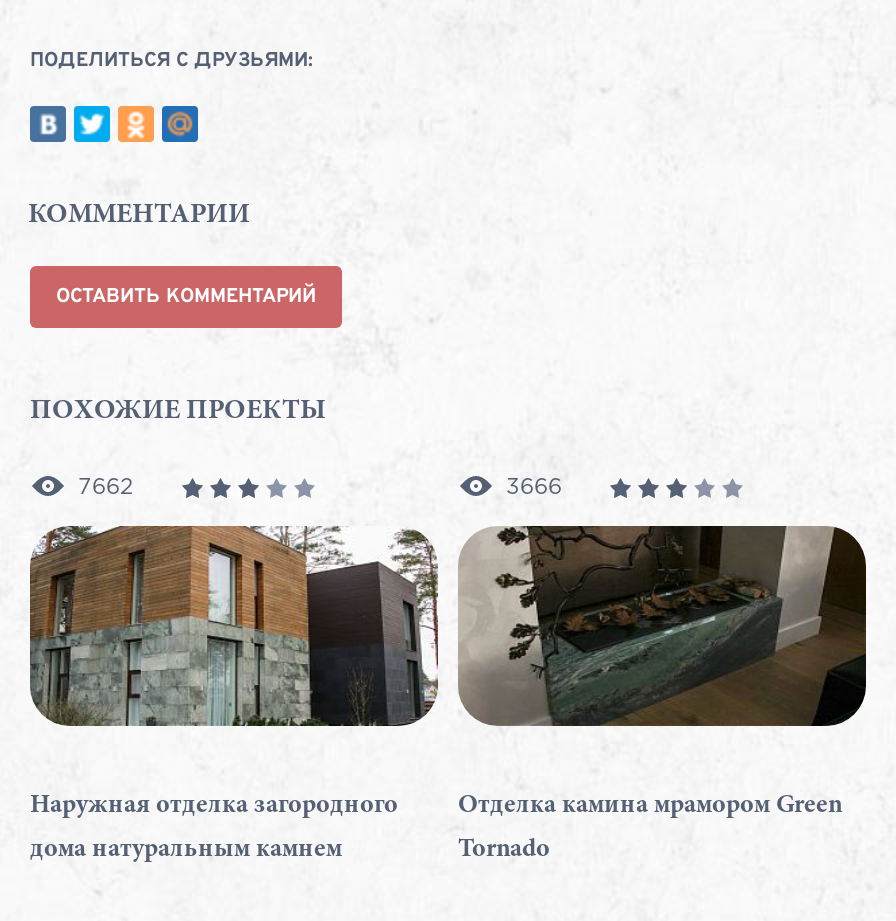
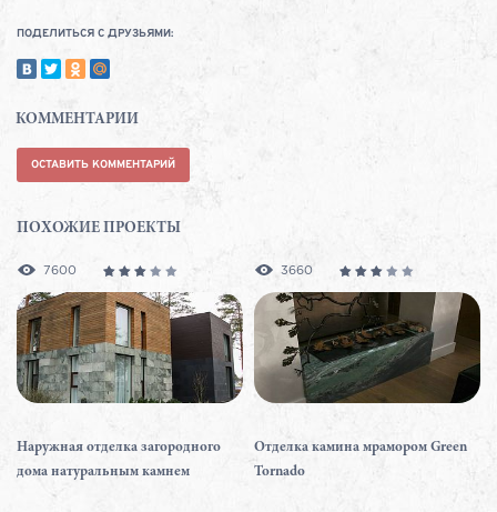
[78,478,134,498] 7662 -> [43,265,77,277] 7600
[506,478,562,498] 3666 -> [281,265,313,277] 3660

